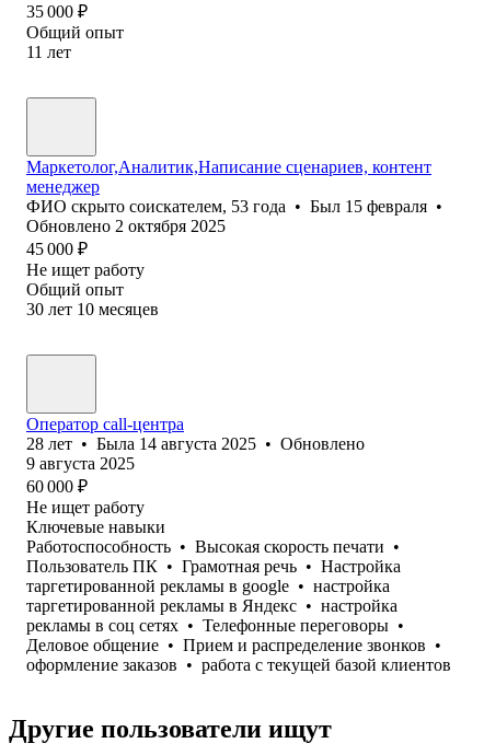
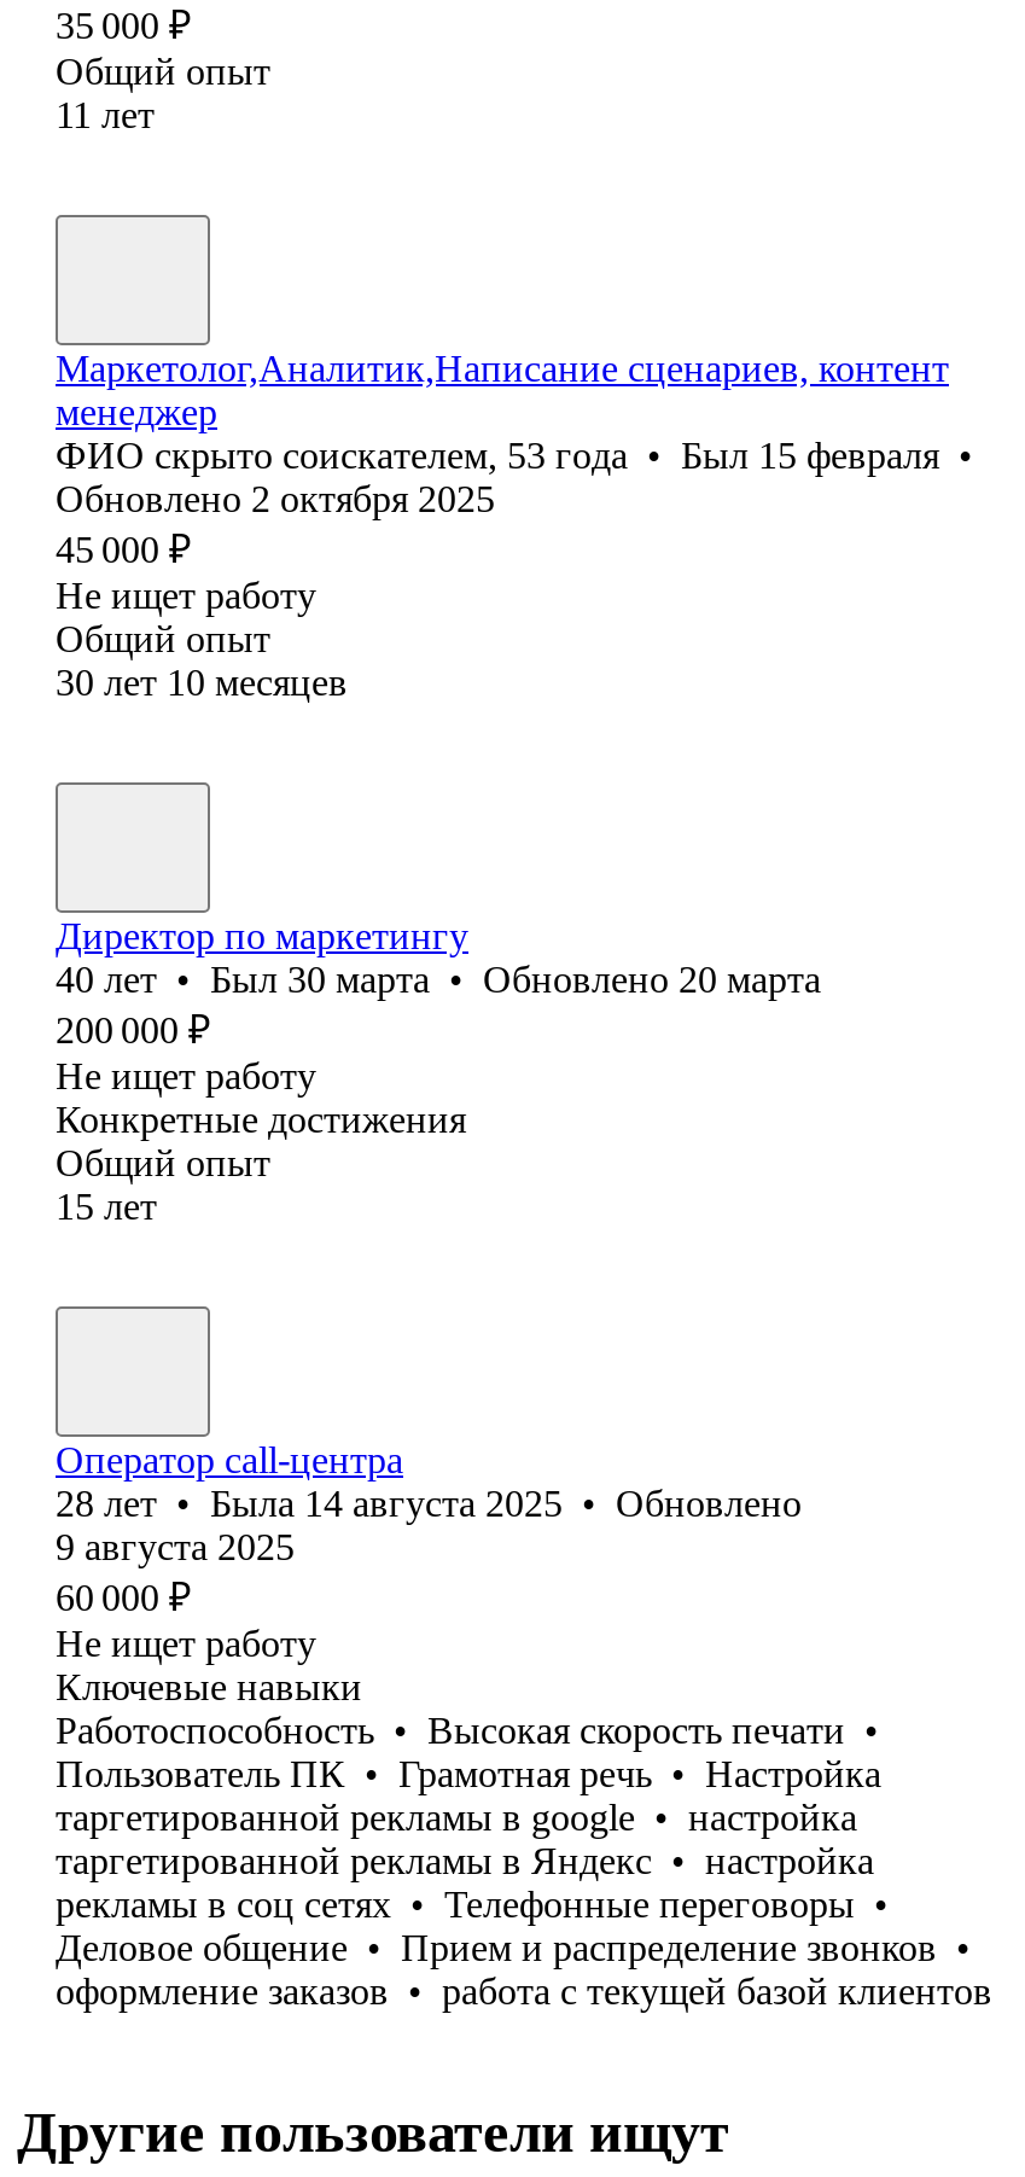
none -> [56,915,821,1227] Директор по маркетингу | 40 лет • Был 30 марта • Обновлено 20 марта | 200 000 ₽ | Не ищет работу | Конкретные достижения | Общий опыт | 15 лет

